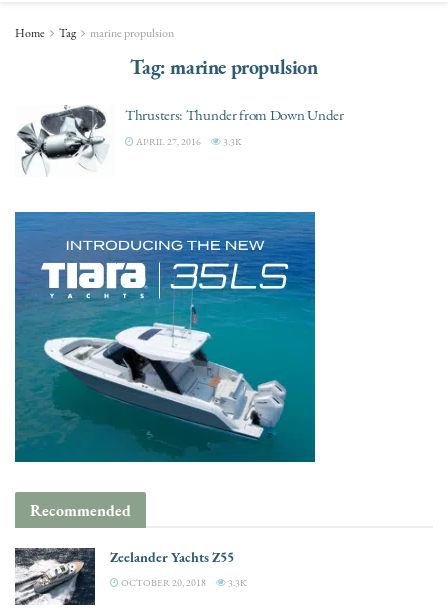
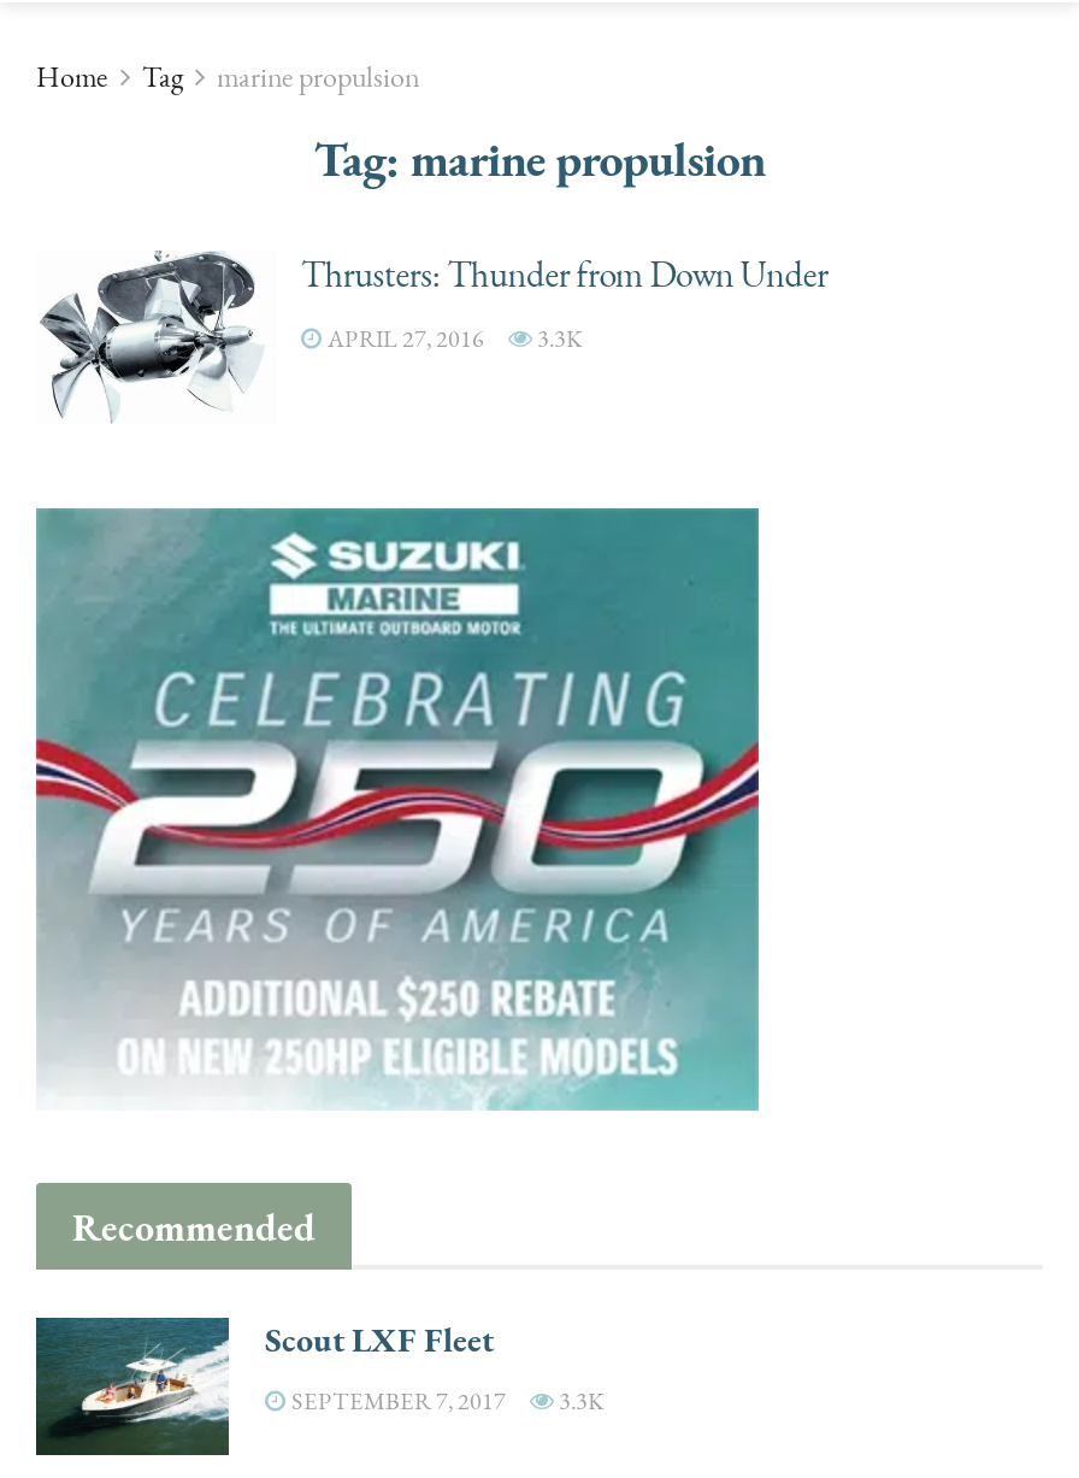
[14,212,316,463] [image] -> [34,506,761,1113] [image]
[15,546,234,605] [image] | Zeelander Yachts Z55 | OCTOBER 20, 2018 -> [34,1314,506,1458] [image] | Scout LXF Fleet | SEPTEMBER 7, 2017

